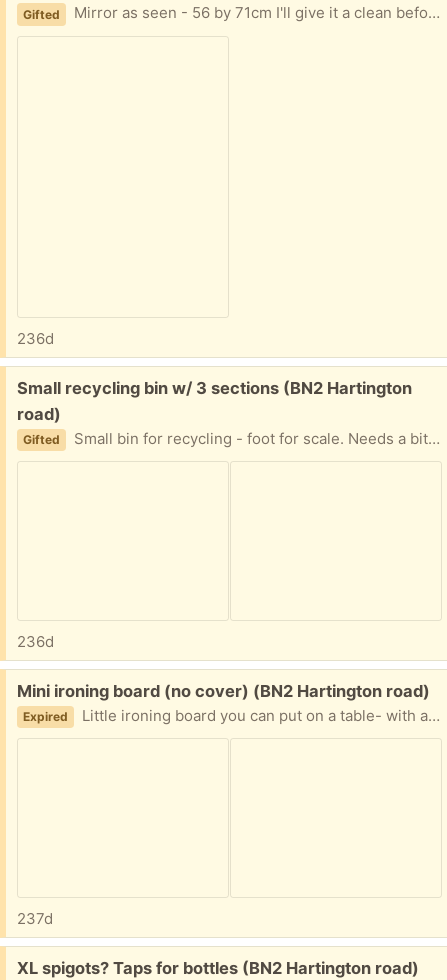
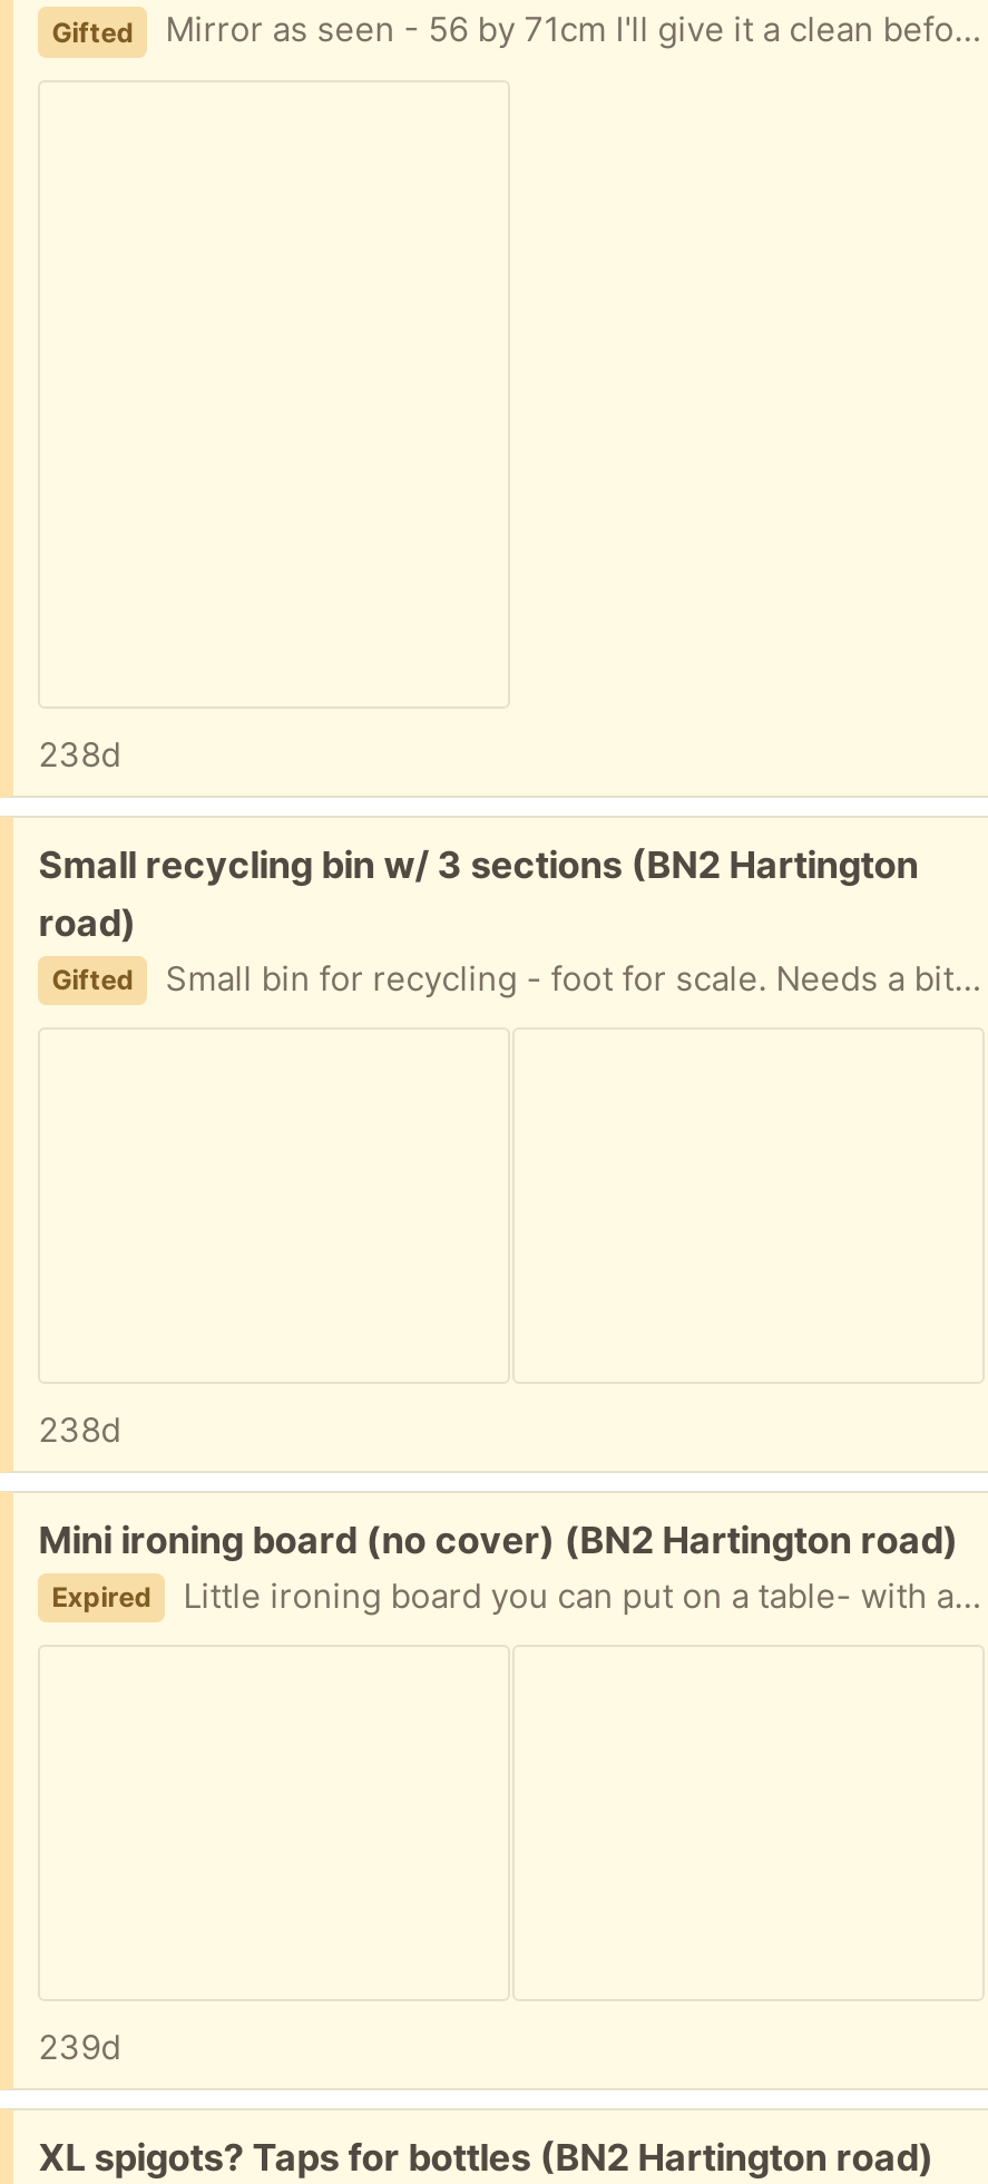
[17,329,54,348] 236d -> [38,733,121,775] 238d
[17,632,54,651] 236d -> [38,1408,121,1450] 238d
[17,909,53,928] 237d -> [38,2025,121,2067] 239d

